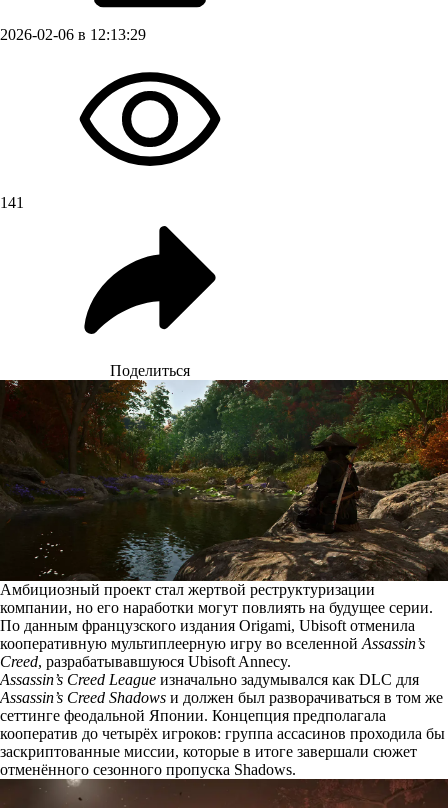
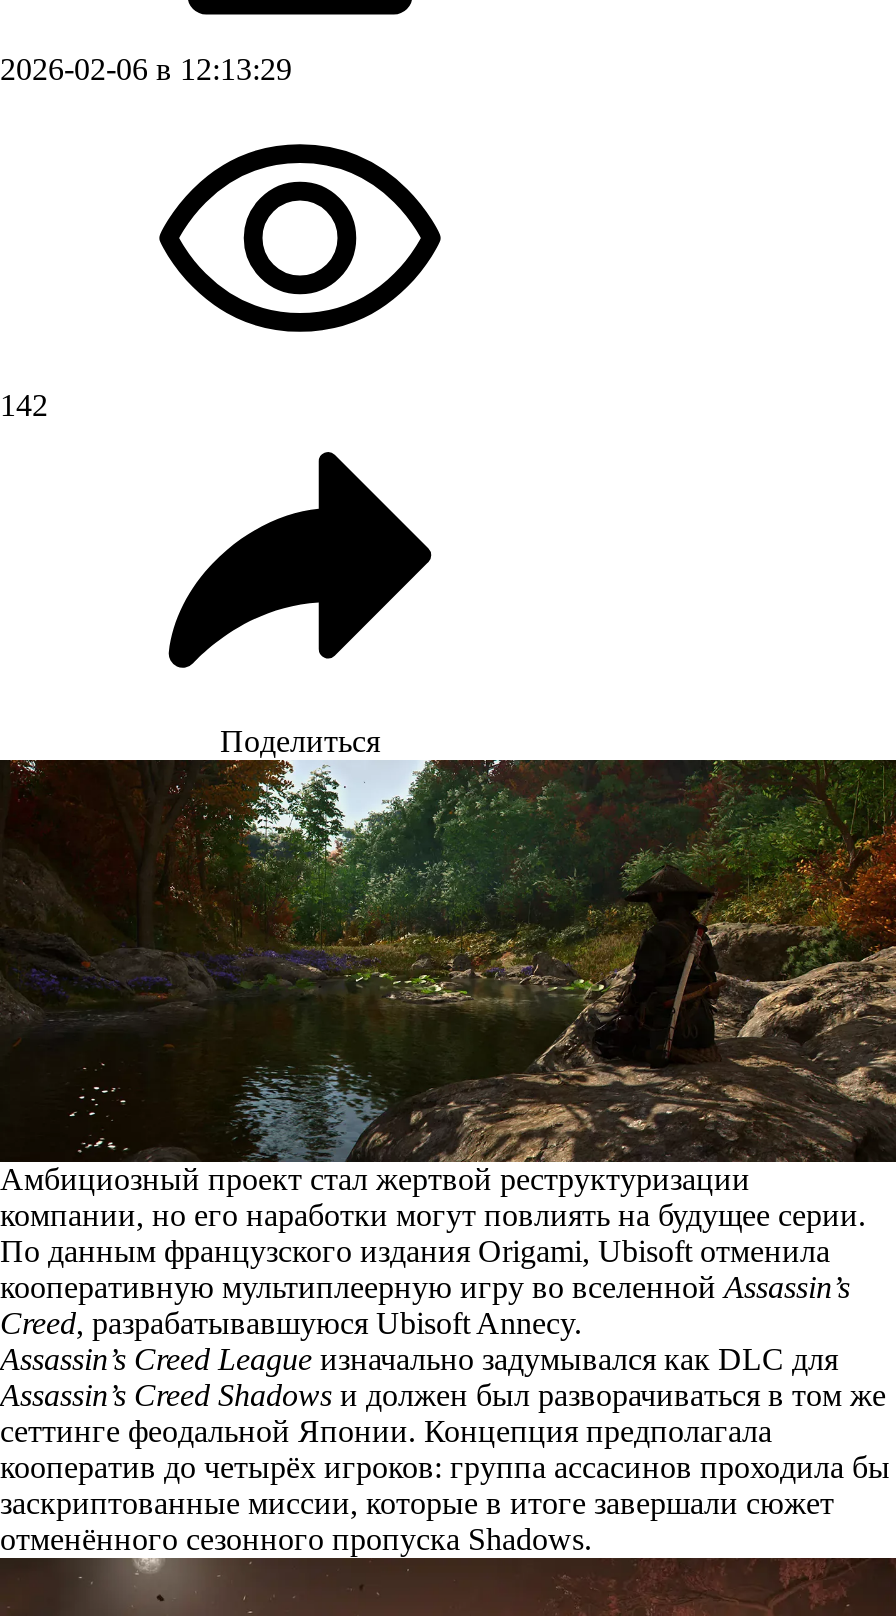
[0,194,24,211] 141 -> [0,388,48,422] 142

